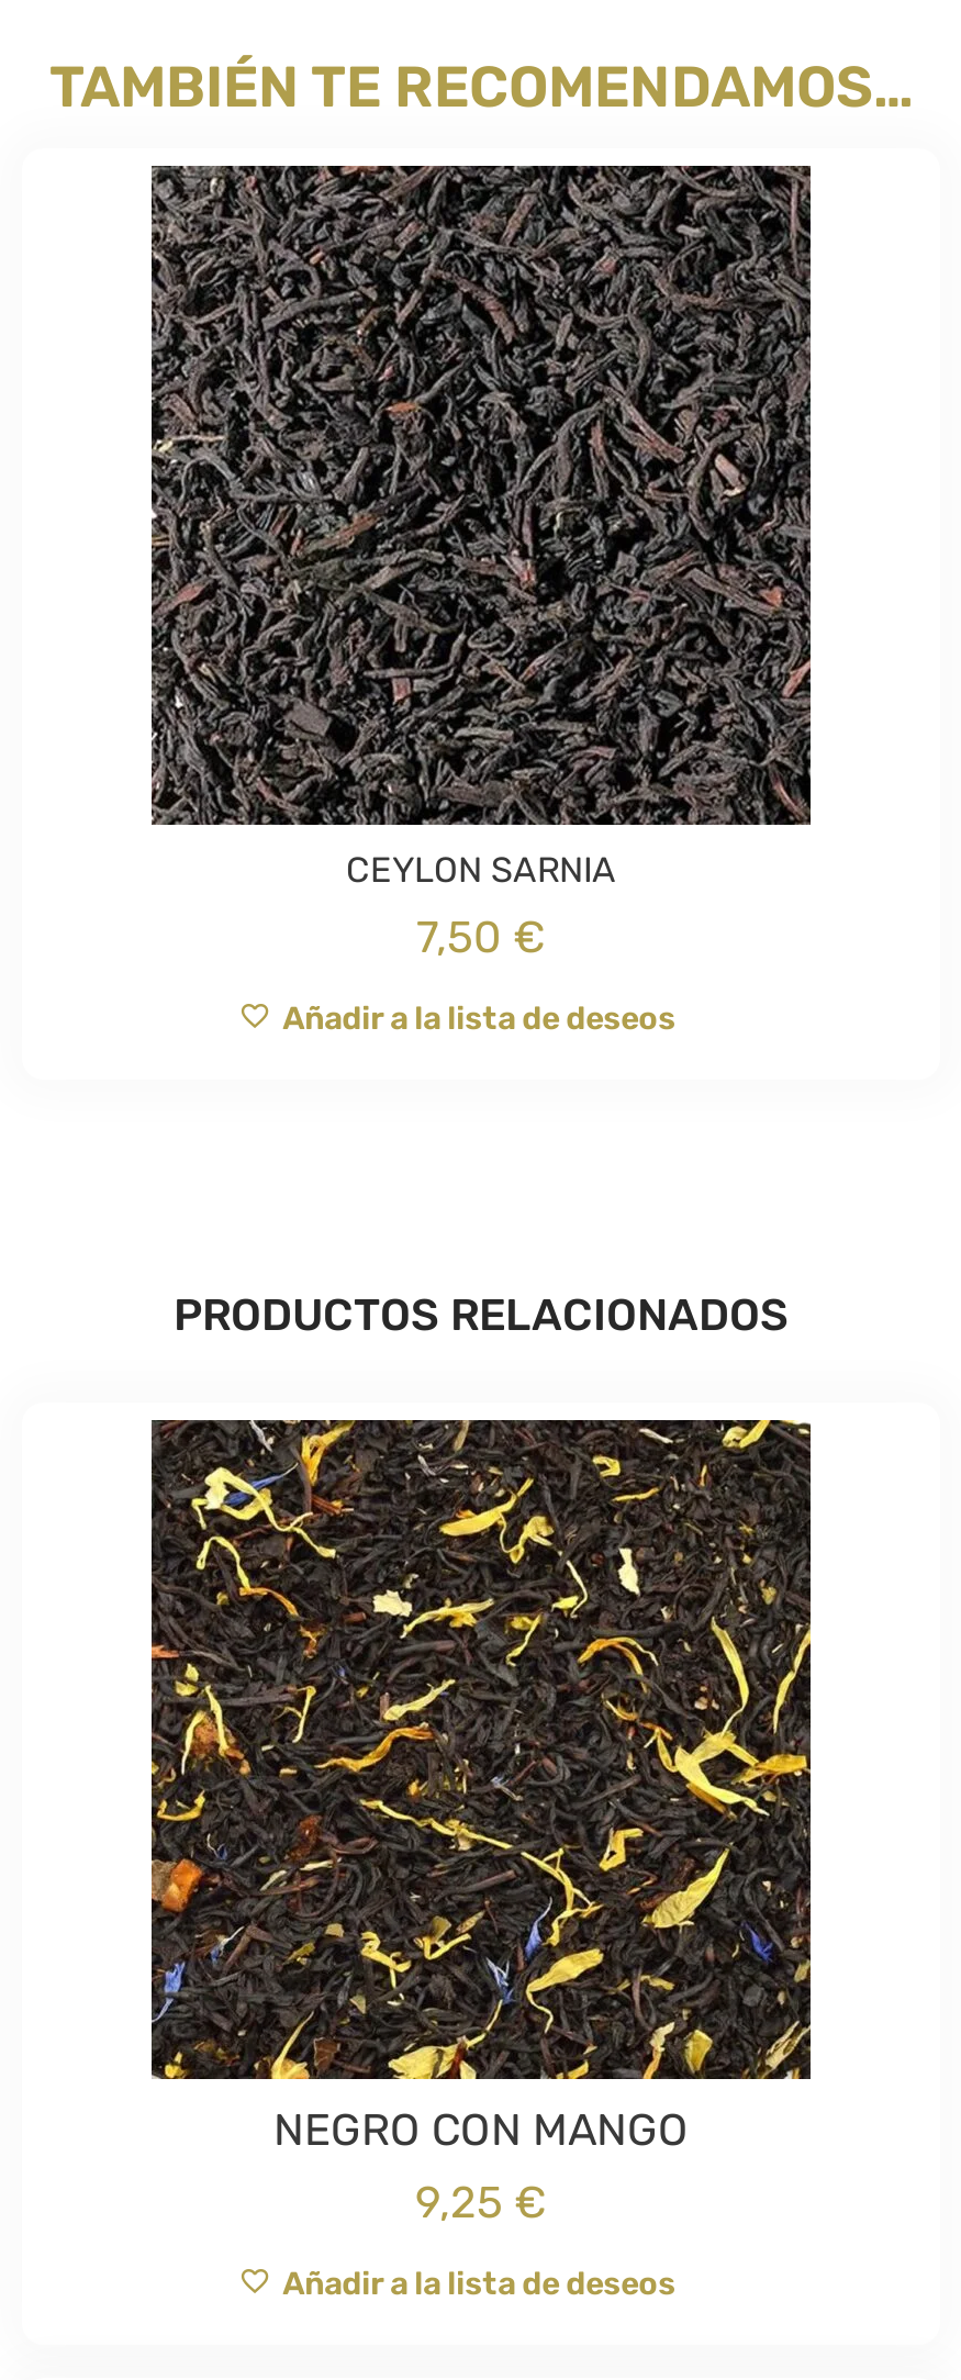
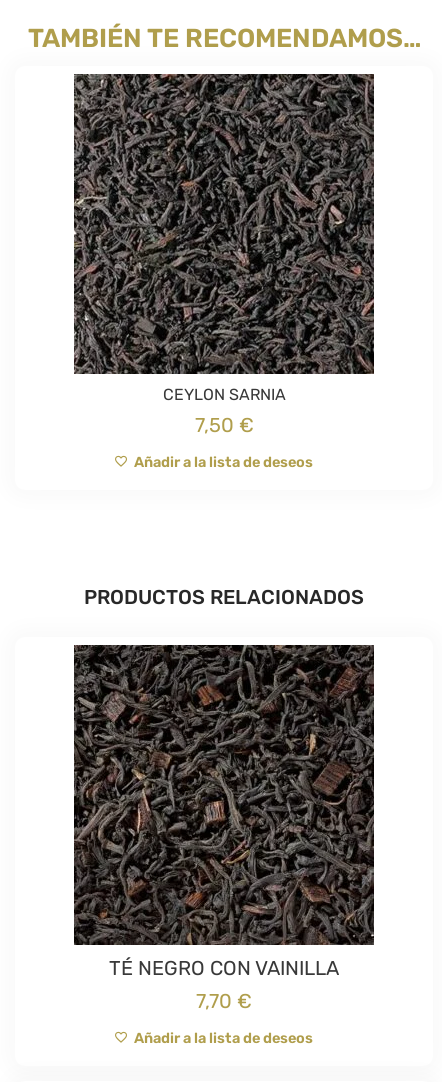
[149,1418,813,2228] [image] | NEGRO CON MANGO | 9,25 € -> [73,644,375,1013] [image] | TÉ NEGRO CON VAINILLA | 7,70 €

